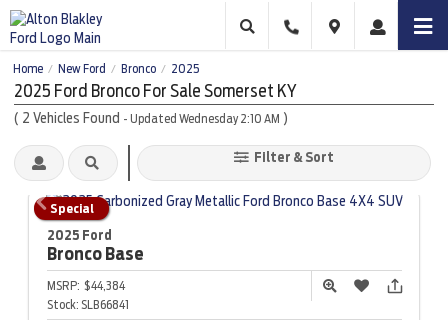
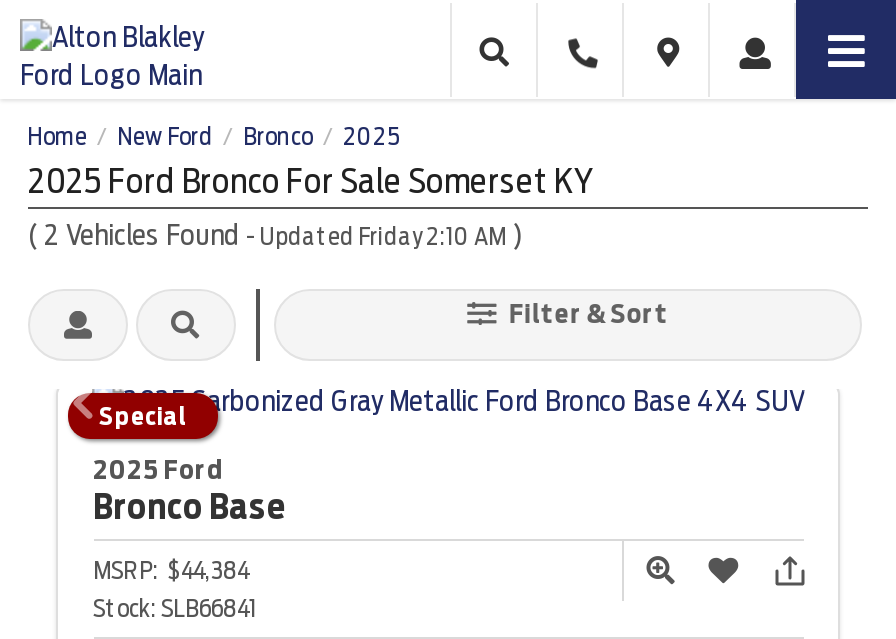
[14,110,288,126] (2 Vehicles Found - Updated Wednesday 2:10 AM) -> [28,219,522,251] (2 Vehicles Found - Updated Friday 2:10 AM)

